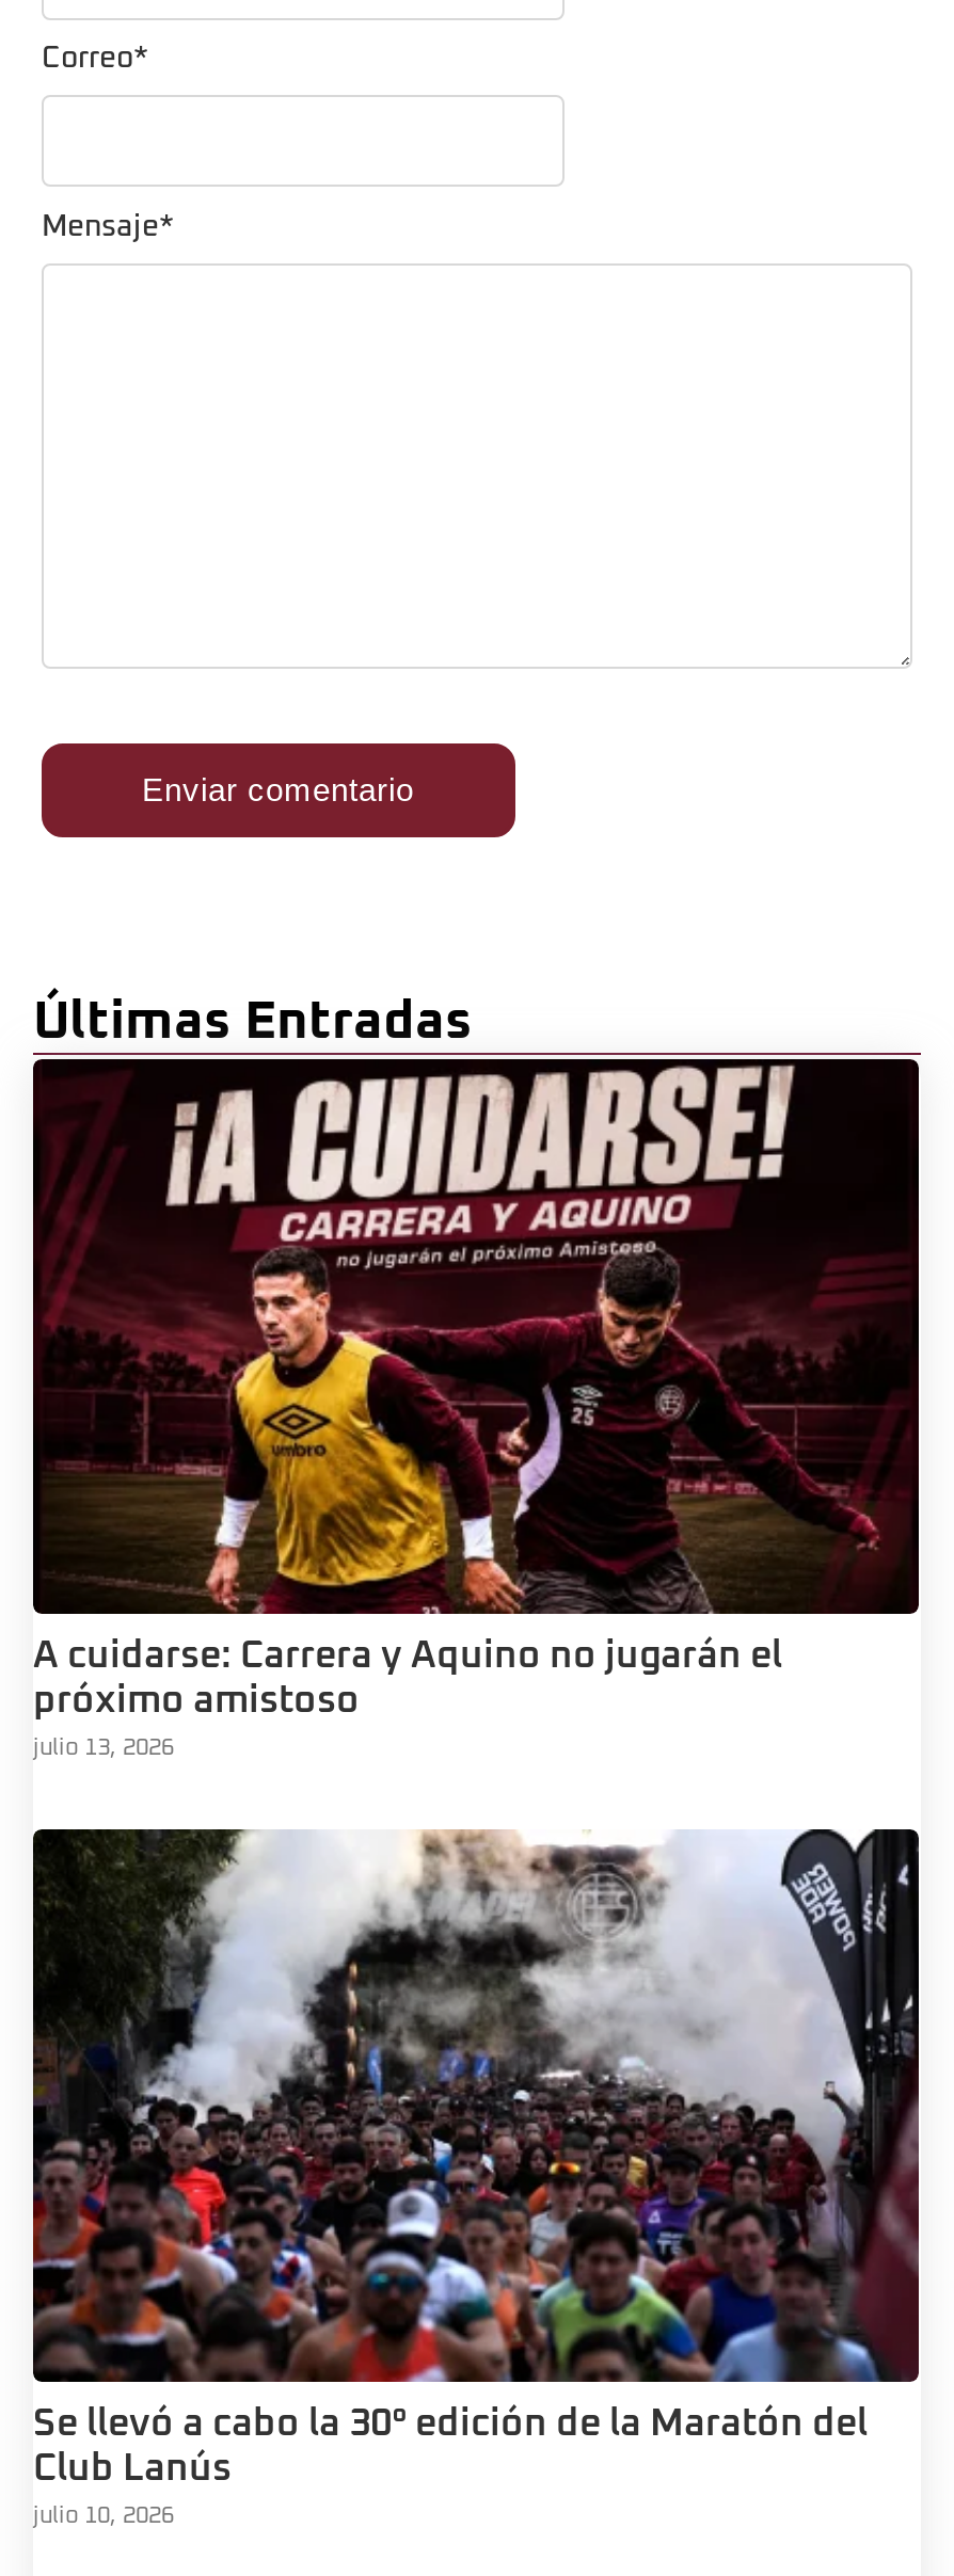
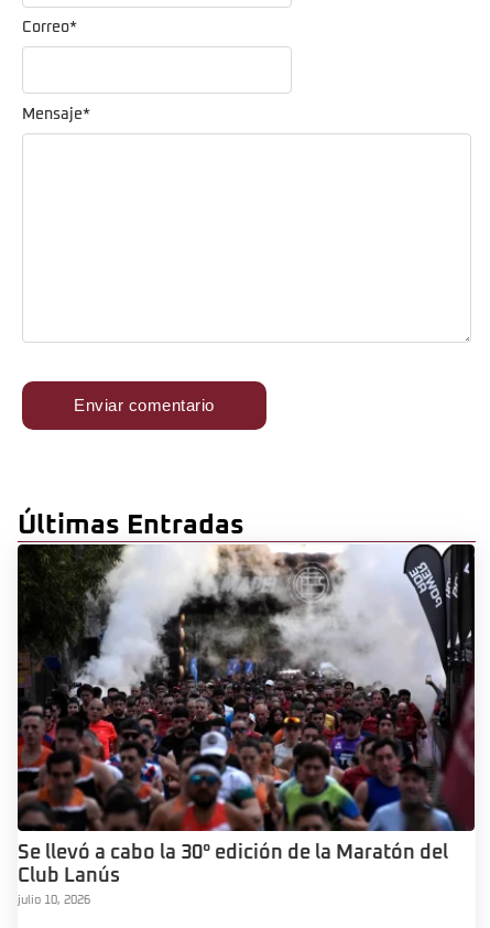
[31,1057,921,1759] [image] | A cuidarse: Carrera y Aquino no jugarán el | próximo amistoso | julio 13, 2026 -> none

